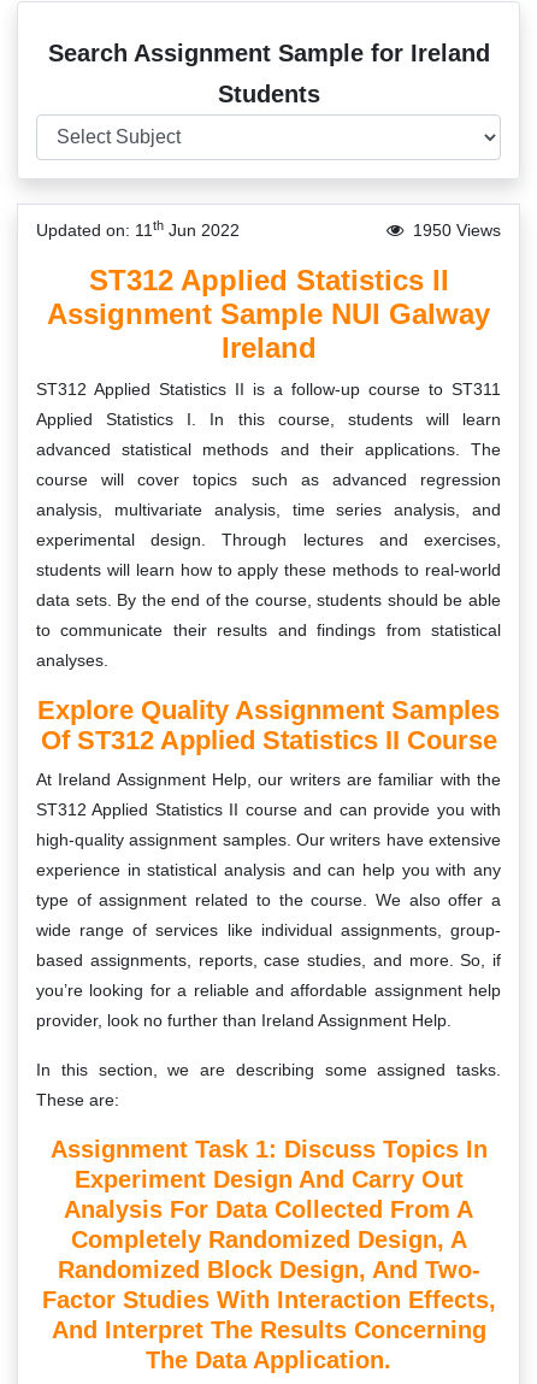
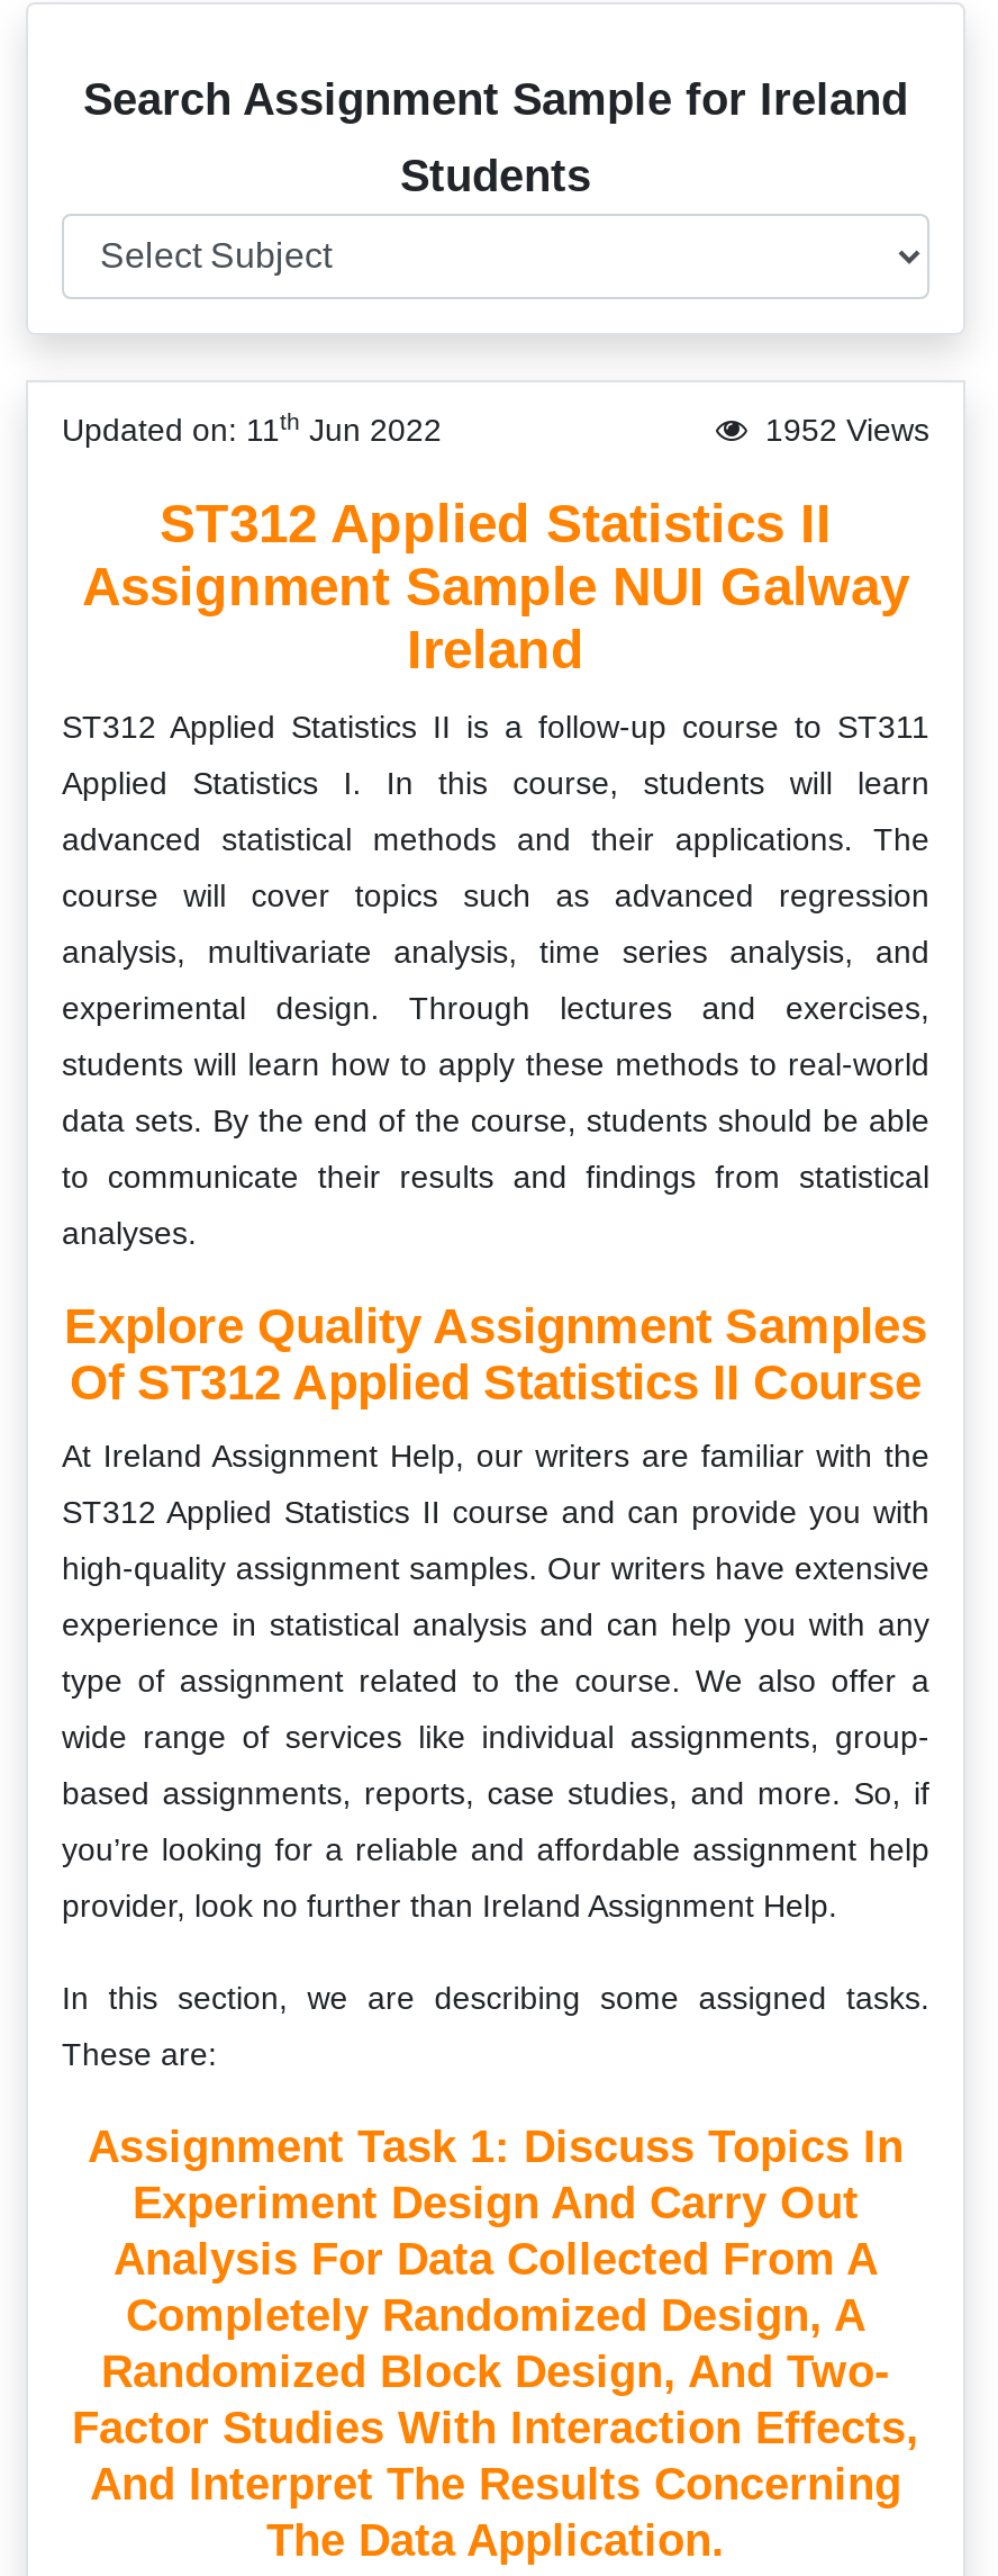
[413,220,501,240] 1950 Views -> [765,412,929,448] 1952 Views

